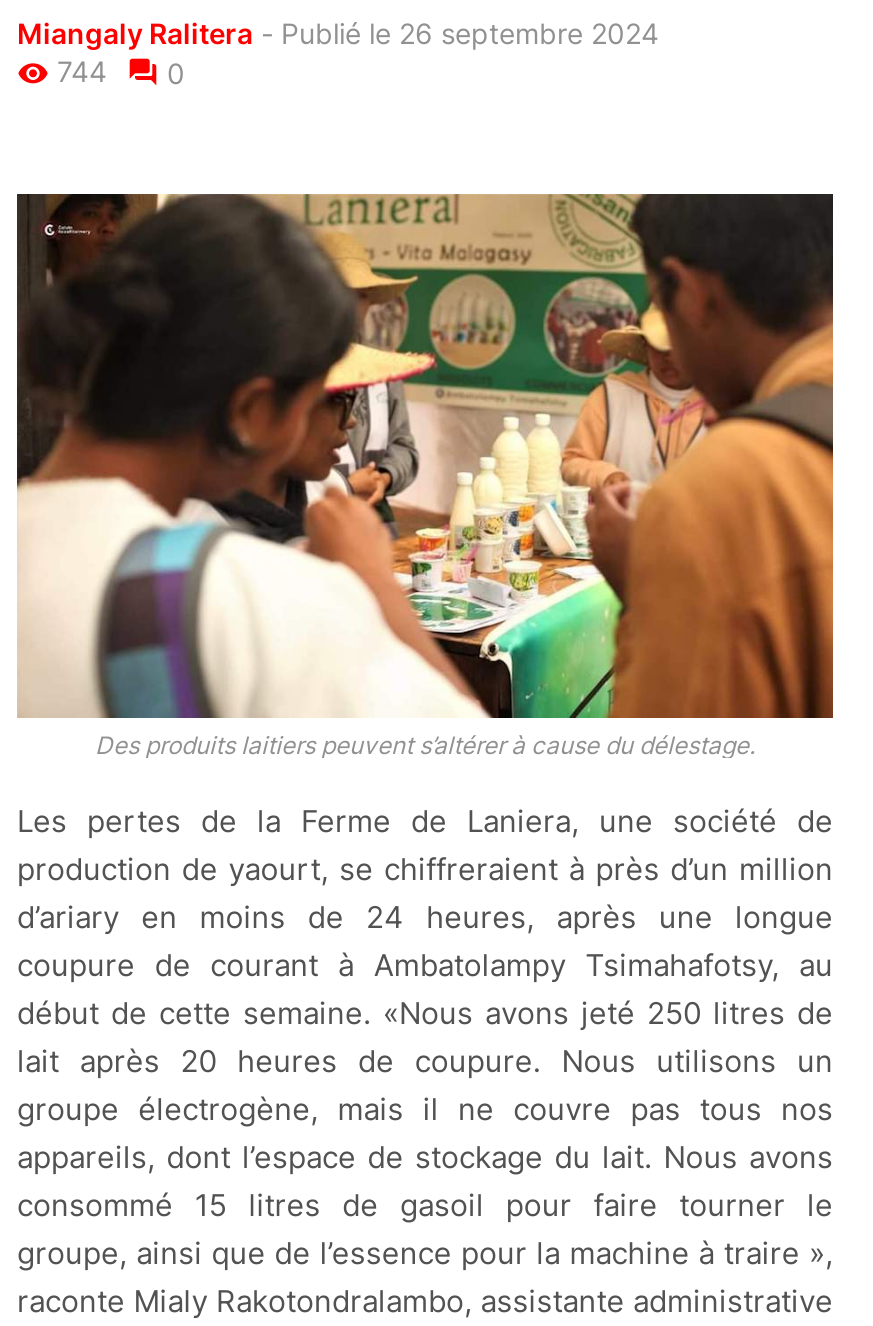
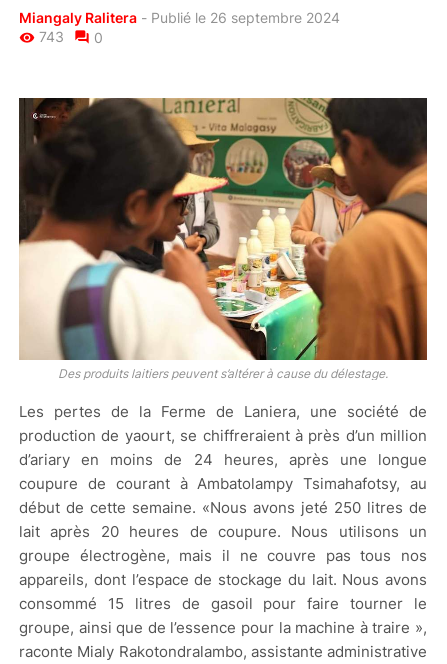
[57,54,185,90] 744 0 -> [39,28,103,46] 743 0

